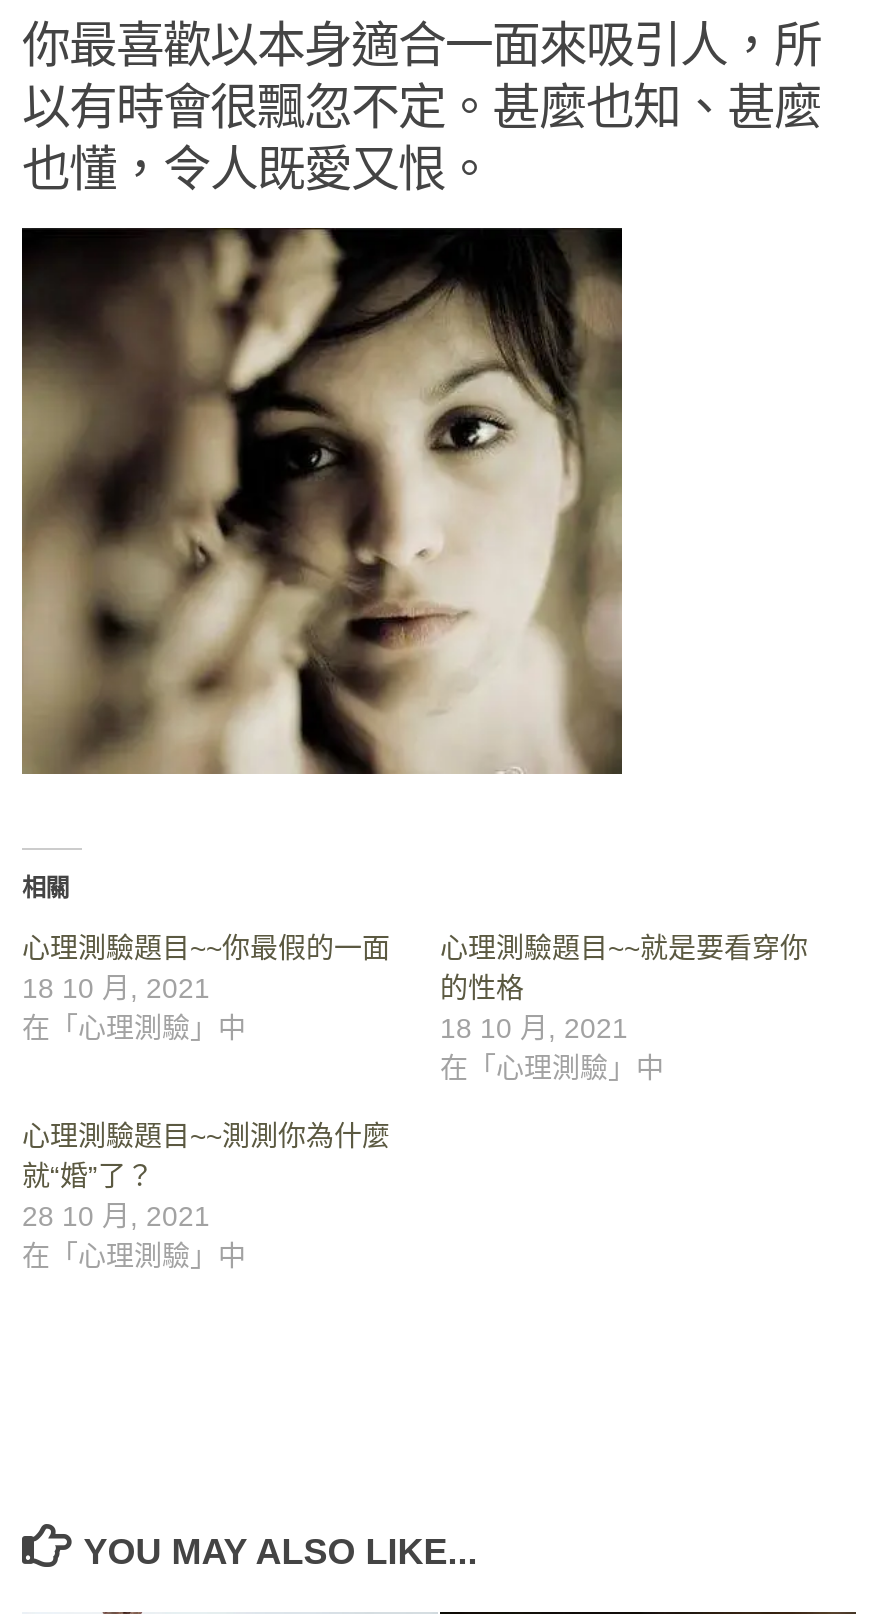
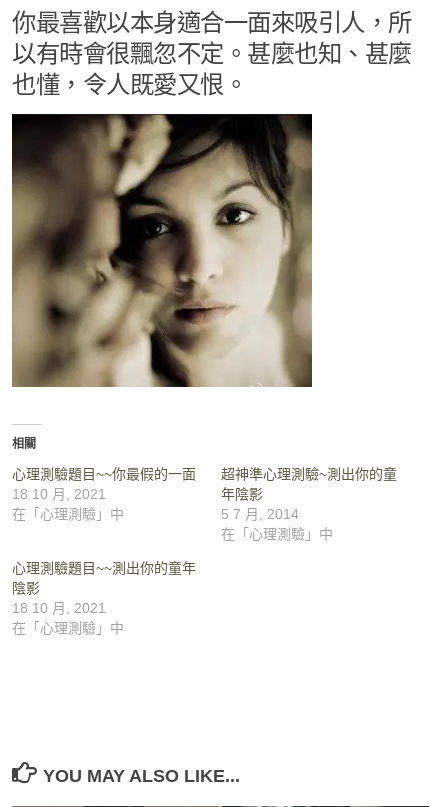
[440,932,808,1044] 心理測驗題目~~就是要看穿你 | 的性格 | 18 10 月, 2021 -> [221,466,397,522] 超神準心理測驗~測出你的童 | 年陰影 | 5 7 月, 2014
[22,1120,390,1232] 心理測驗題目~~測測你為什麼 | 就“婚”了？ | 28 10 月, 2021 -> [12,560,196,616] 心理測驗題目~~測出你的童年 | 陰影 | 18 10 月, 2021

